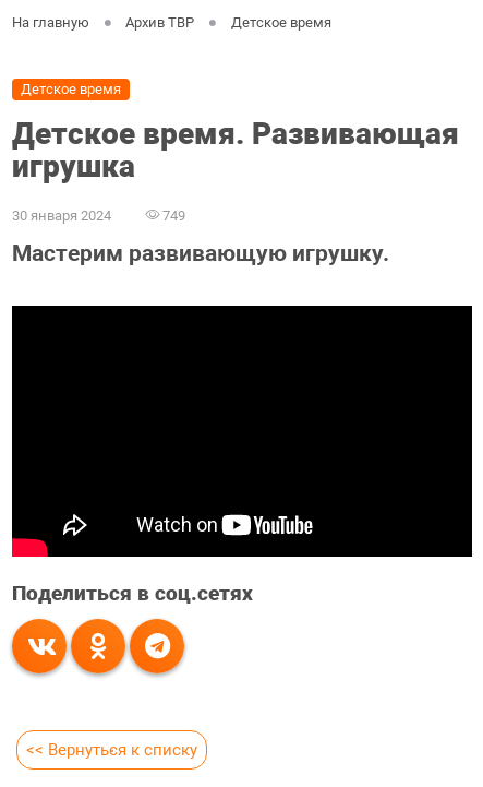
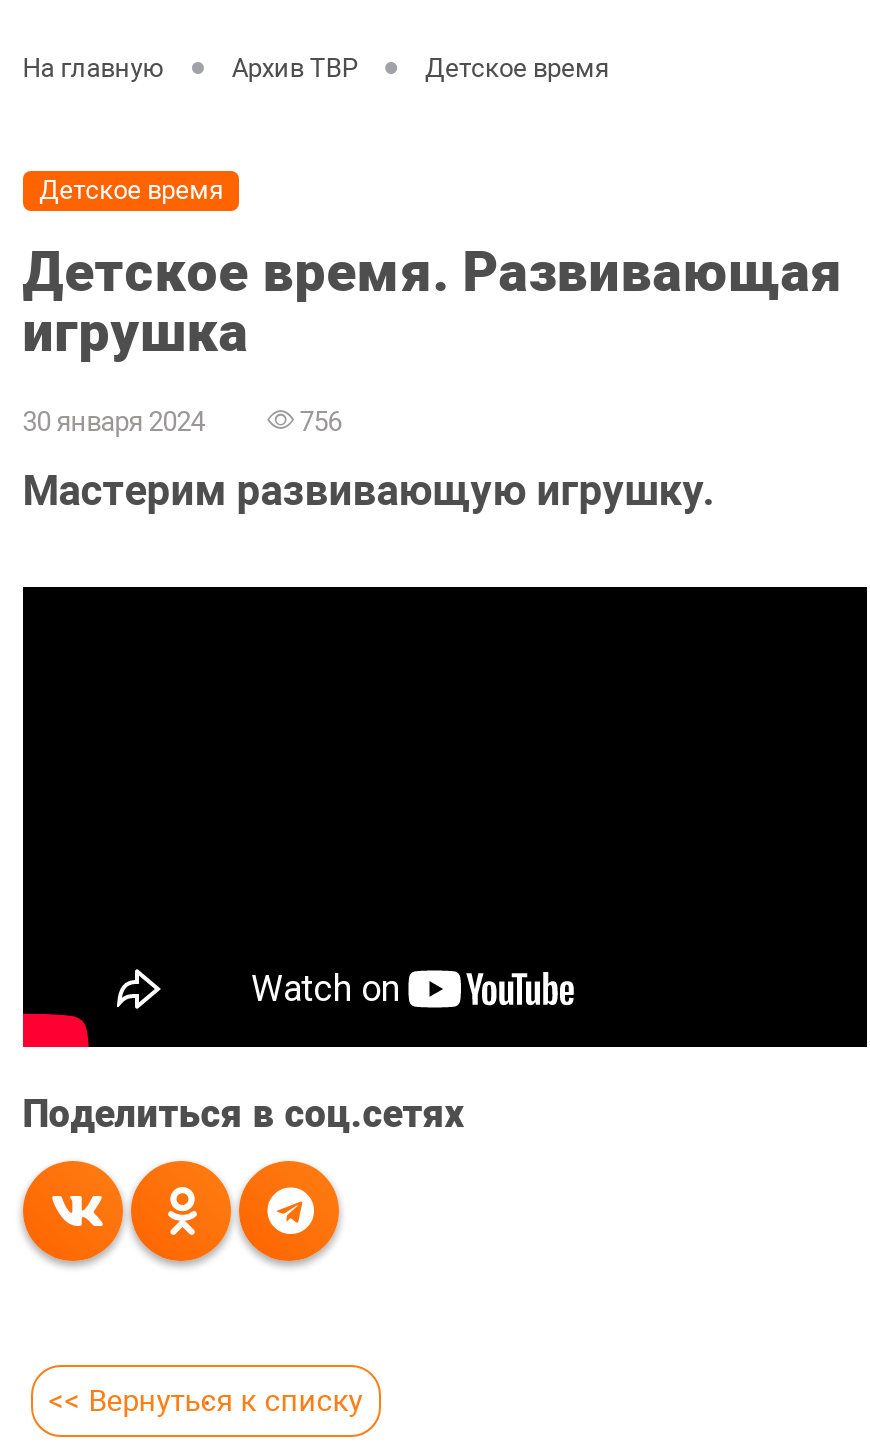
[159,207,186,223] 749 -> [293,406,341,436] 756

